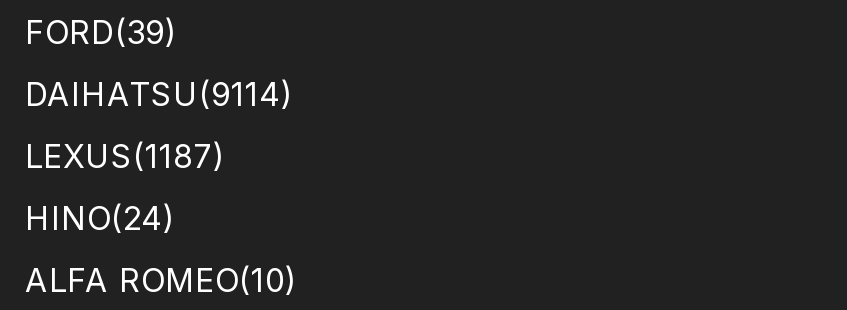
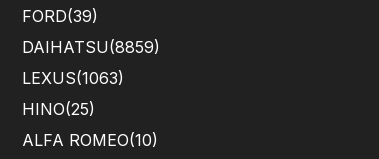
[25,74,293,114] DAIHATSU (9114) -> [22,37,160,57] DAIHATSU (8859)
[25,136,225,176] LEXUS (1187) -> [22,68,124,88] LEXUS (1063)
[25,198,175,238] HINO(24) -> [22,99,95,119] HINO(25)

